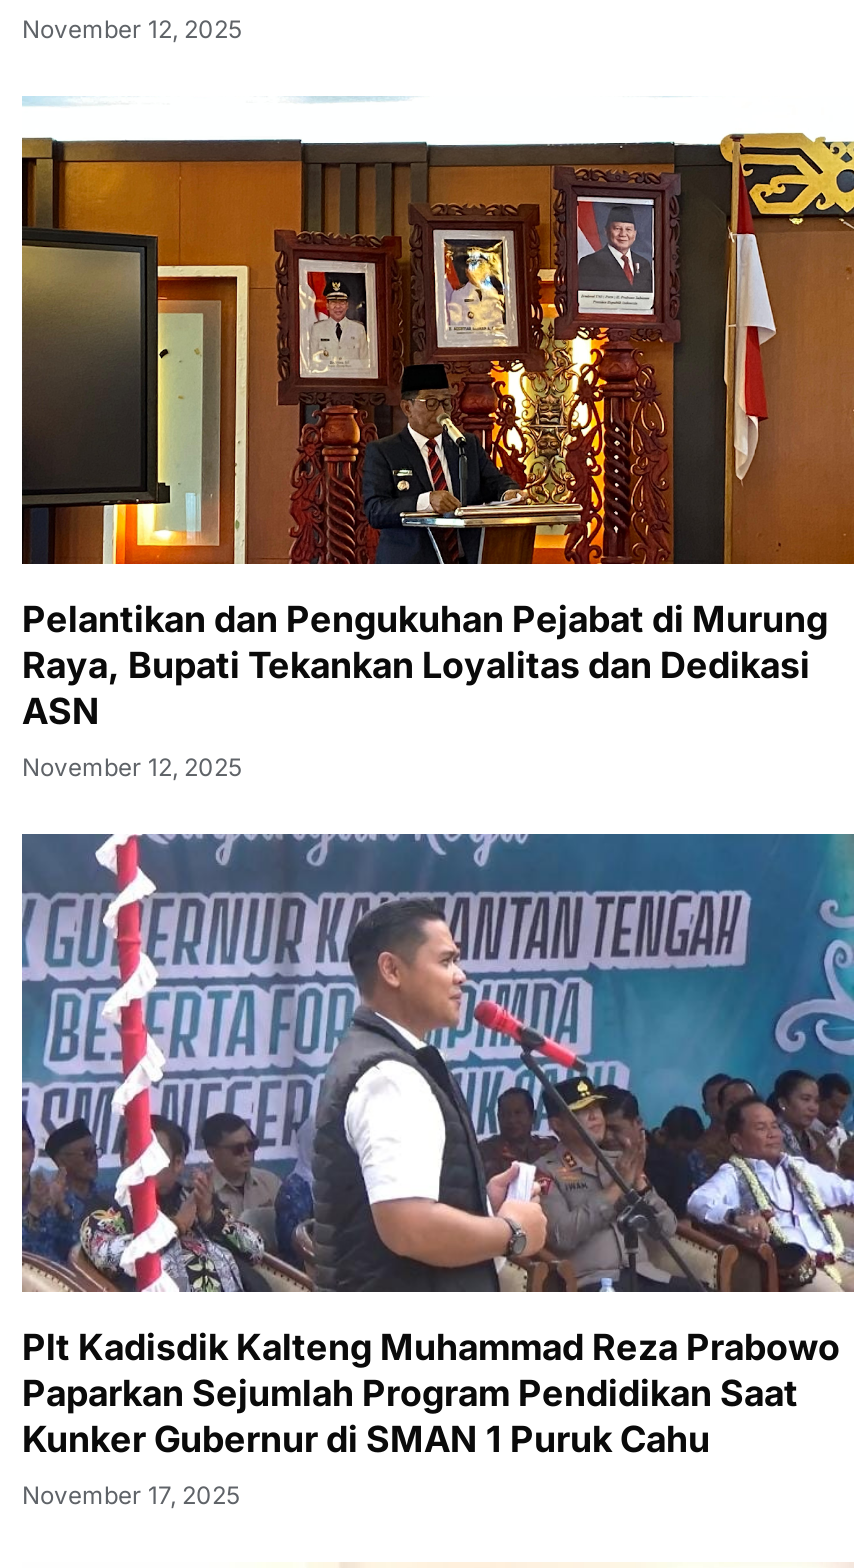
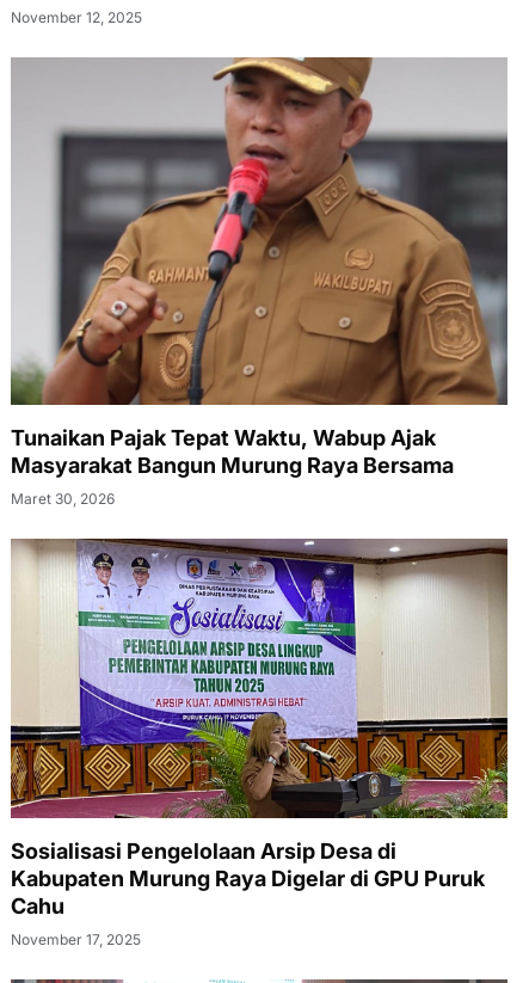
[20,96,856,584] [image] -> [11,56,509,349] [image]
[22,598,828,732] Pelantikan dan Pengukuhan Pejabat di Murung | Raya, Bupati Tekankan Loyalitas dan Dedikasi | ASN -> [11,425,454,478] Tunaikan Pajak Tepat Waktu, Wabup Ajak | Masyarakat Bangun Murung Raya Bersama
[22,752,242,782] November 12, 2025 -> [11,489,115,507] Maret 30, 2026
[20,832,856,1294] [image] -> [11,537,509,782] [image]
[22,1326,840,1460] Plt Kadisdik Kalteng Muhammad Reza Prabowo | Paparkan Sejumlah Program Pendidikan Saat | Kunker Gubernur di SMAN 1 Puruk Cahu -> [11,838,485,918] Sosialisasi Pengelolaan Arsip Desa di | Kabupaten Murung Raya Digelar di GPU Puruk | Cahu

